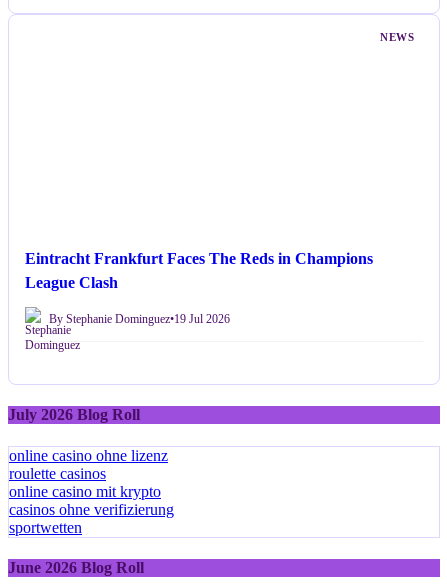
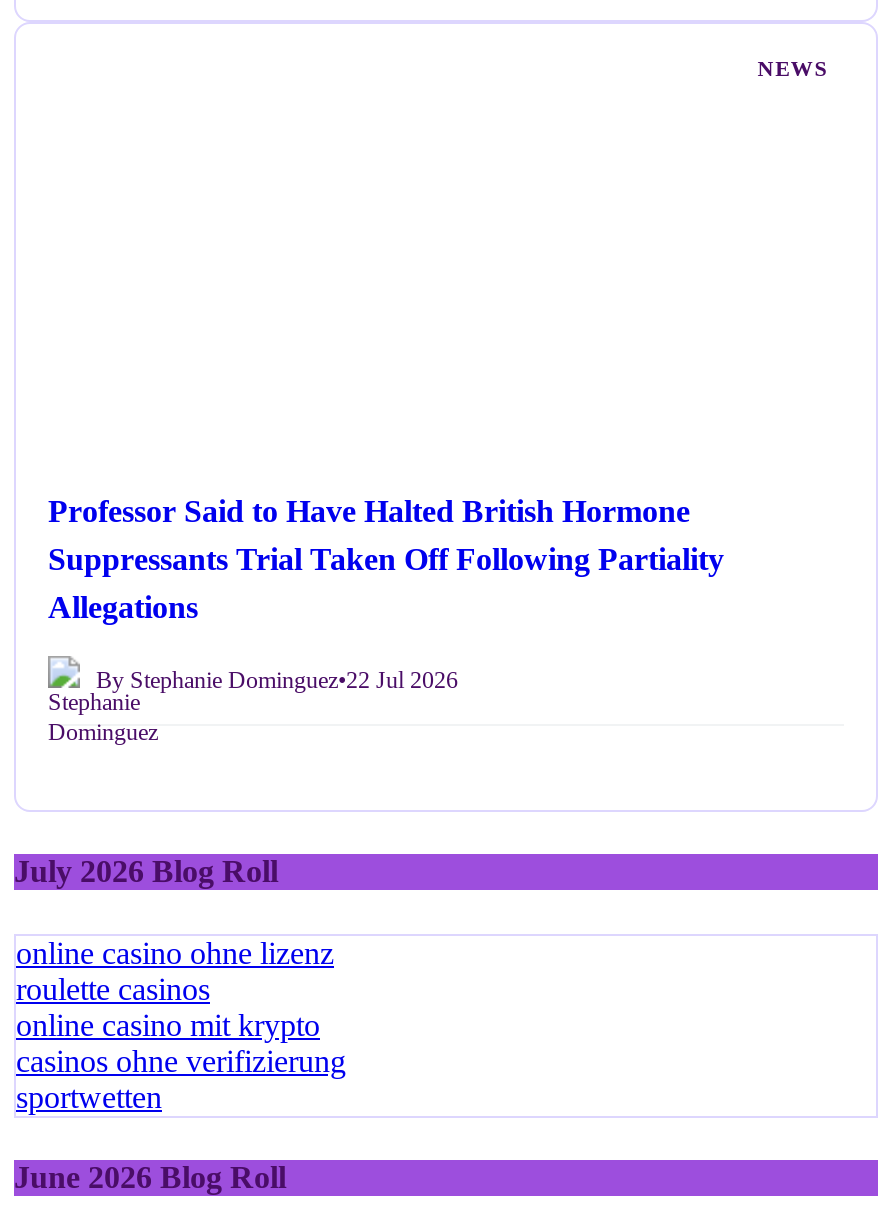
[25,250,373,291] Eintracht Frankfurt Faces The Reds in Champions | League Clash -> [48,494,724,624] Professor Said to Have Halted British Hormone | Suppressants Trial Taken Off Following Partiality | Allegations
[49,312,230,326] By Stephanie Dominguez•19 Jul 2026 -> [96,665,458,693] By Stephanie Dominguez•22 Jul 2026

